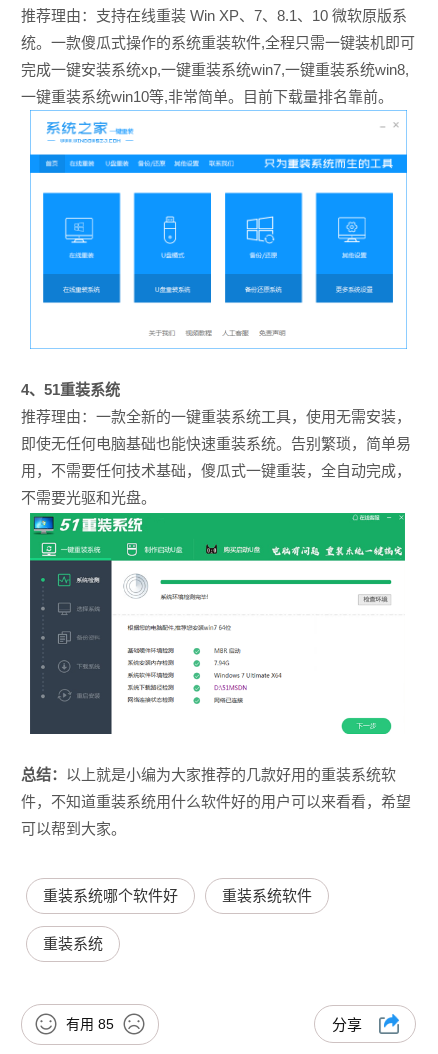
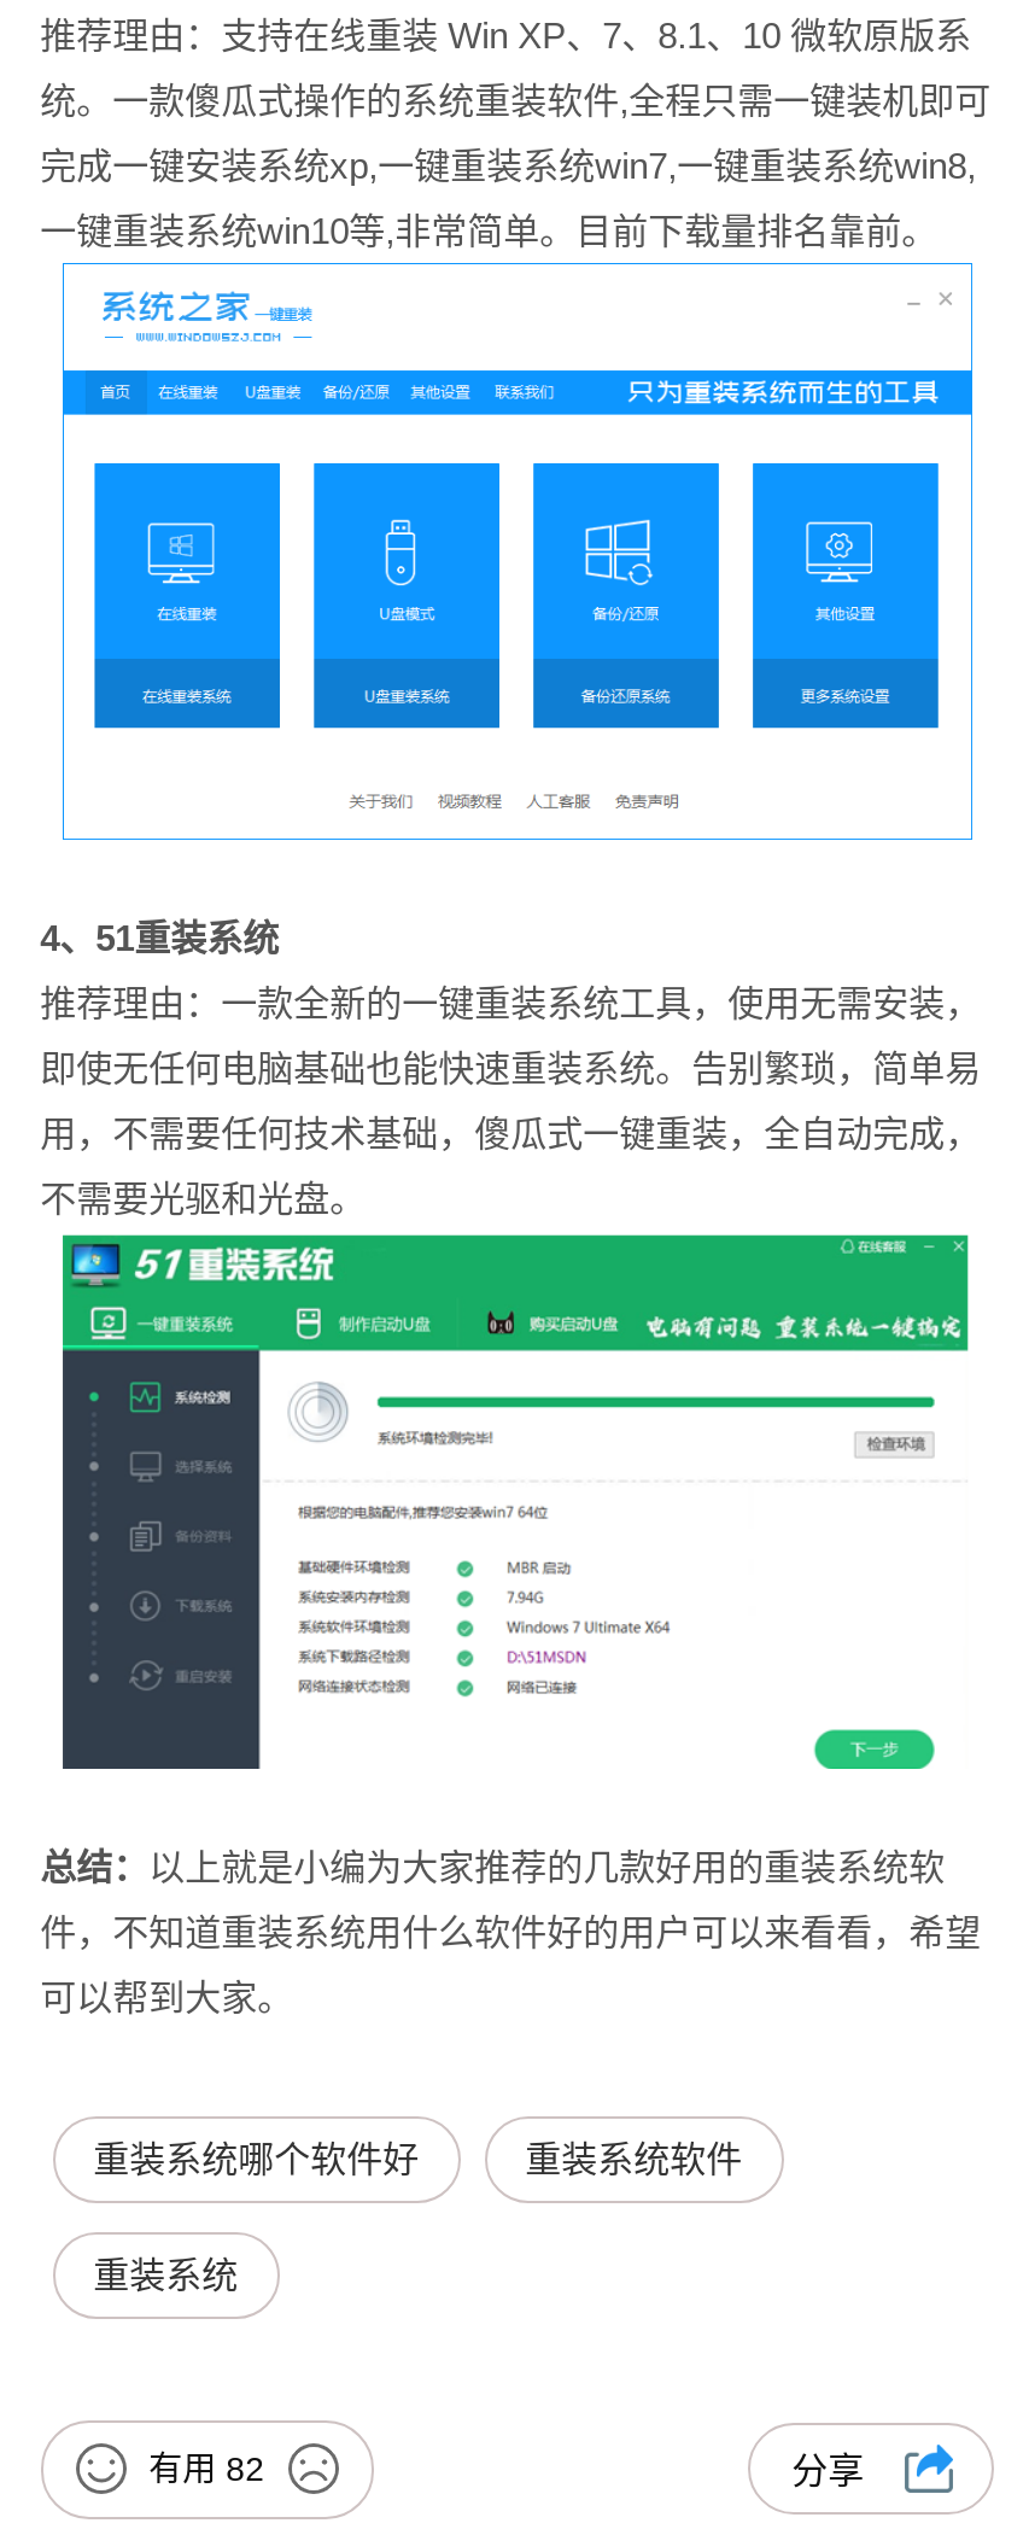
[66,1016,114,1032] 有用 85 -> [149,2449,264,2488] 有用 82

